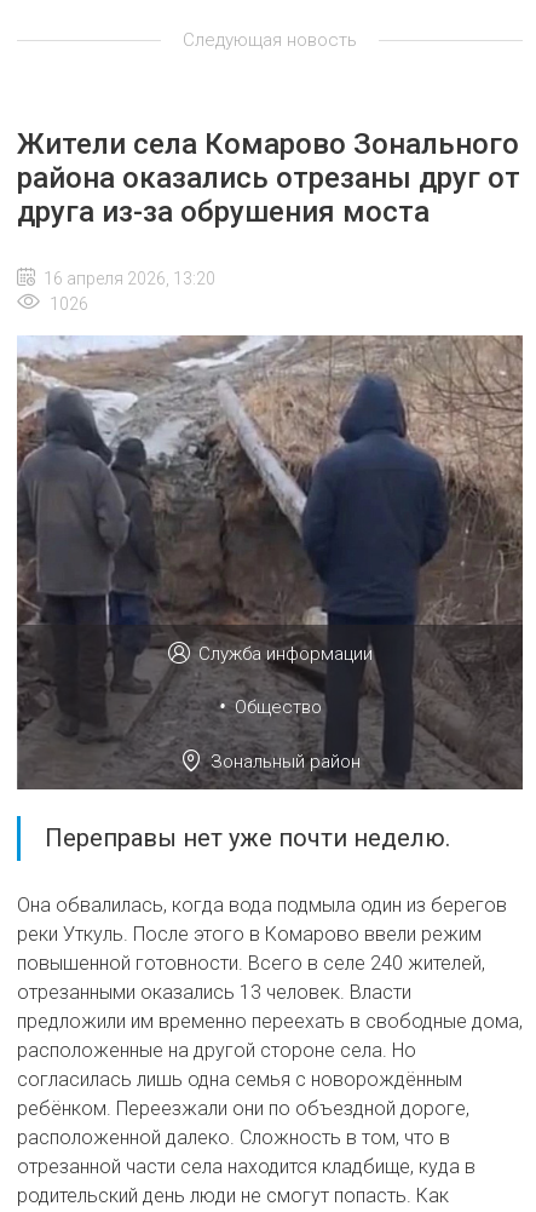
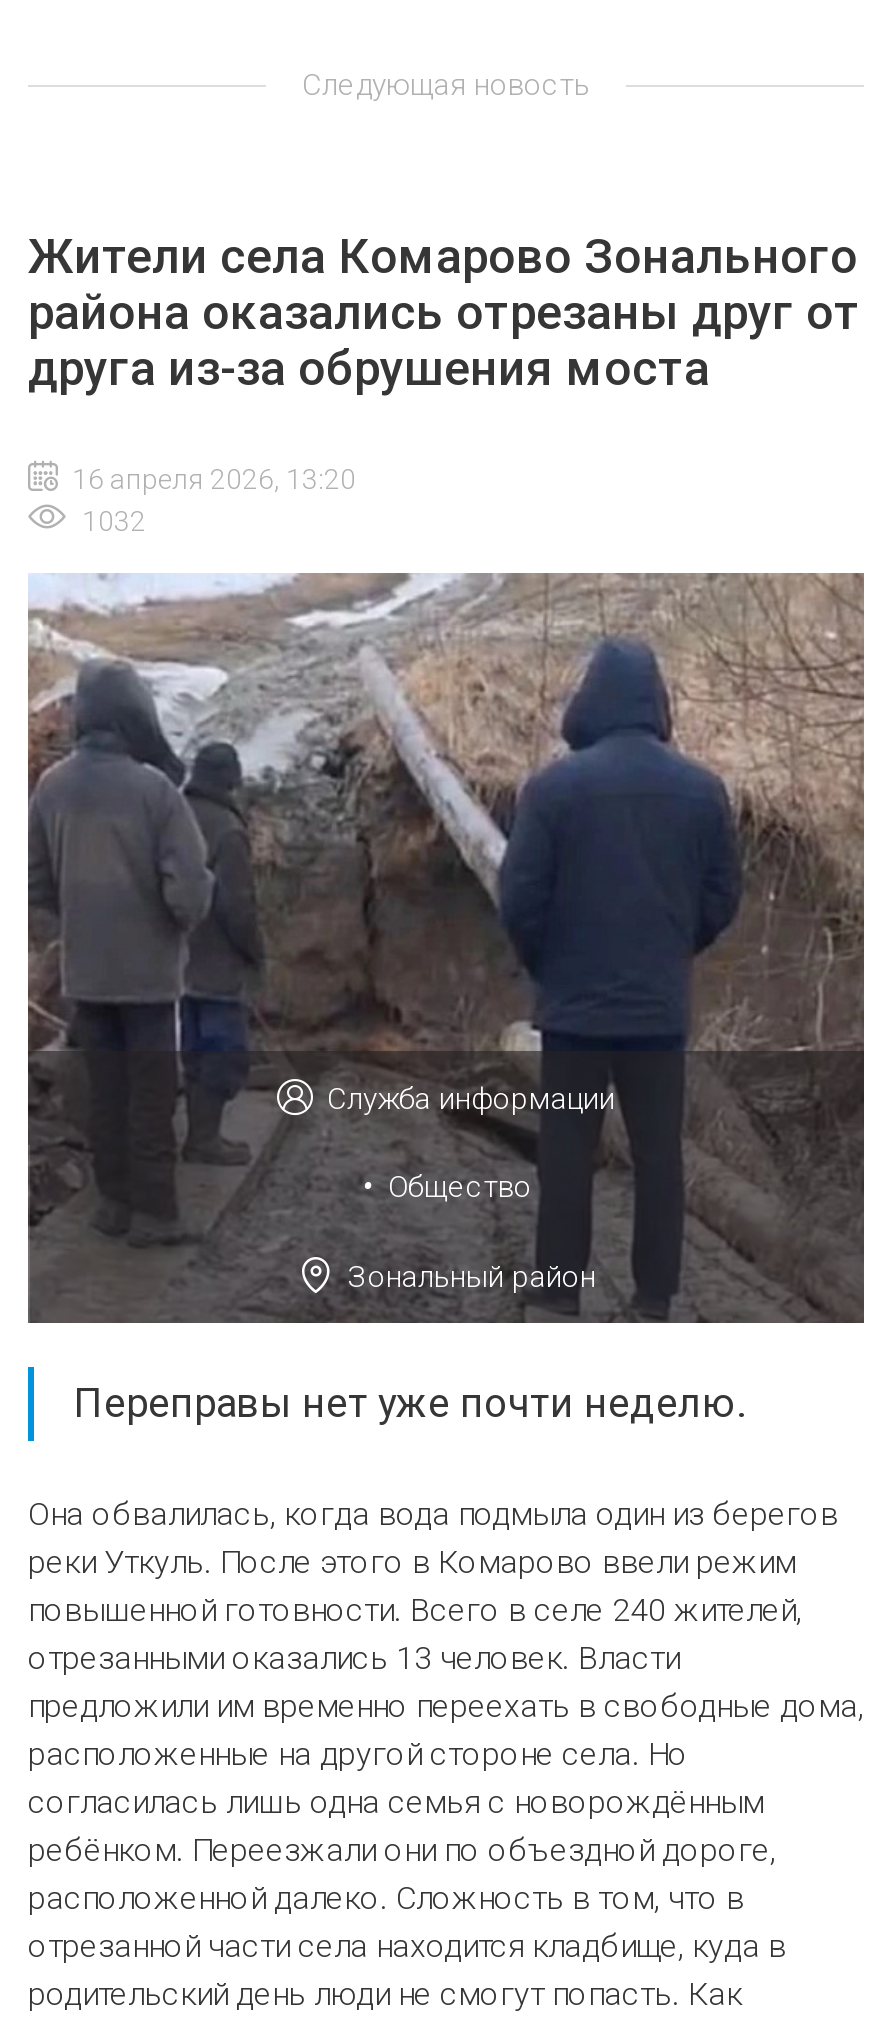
[46,295,88,314] 1026 -> [76,506,146,538] 1032

